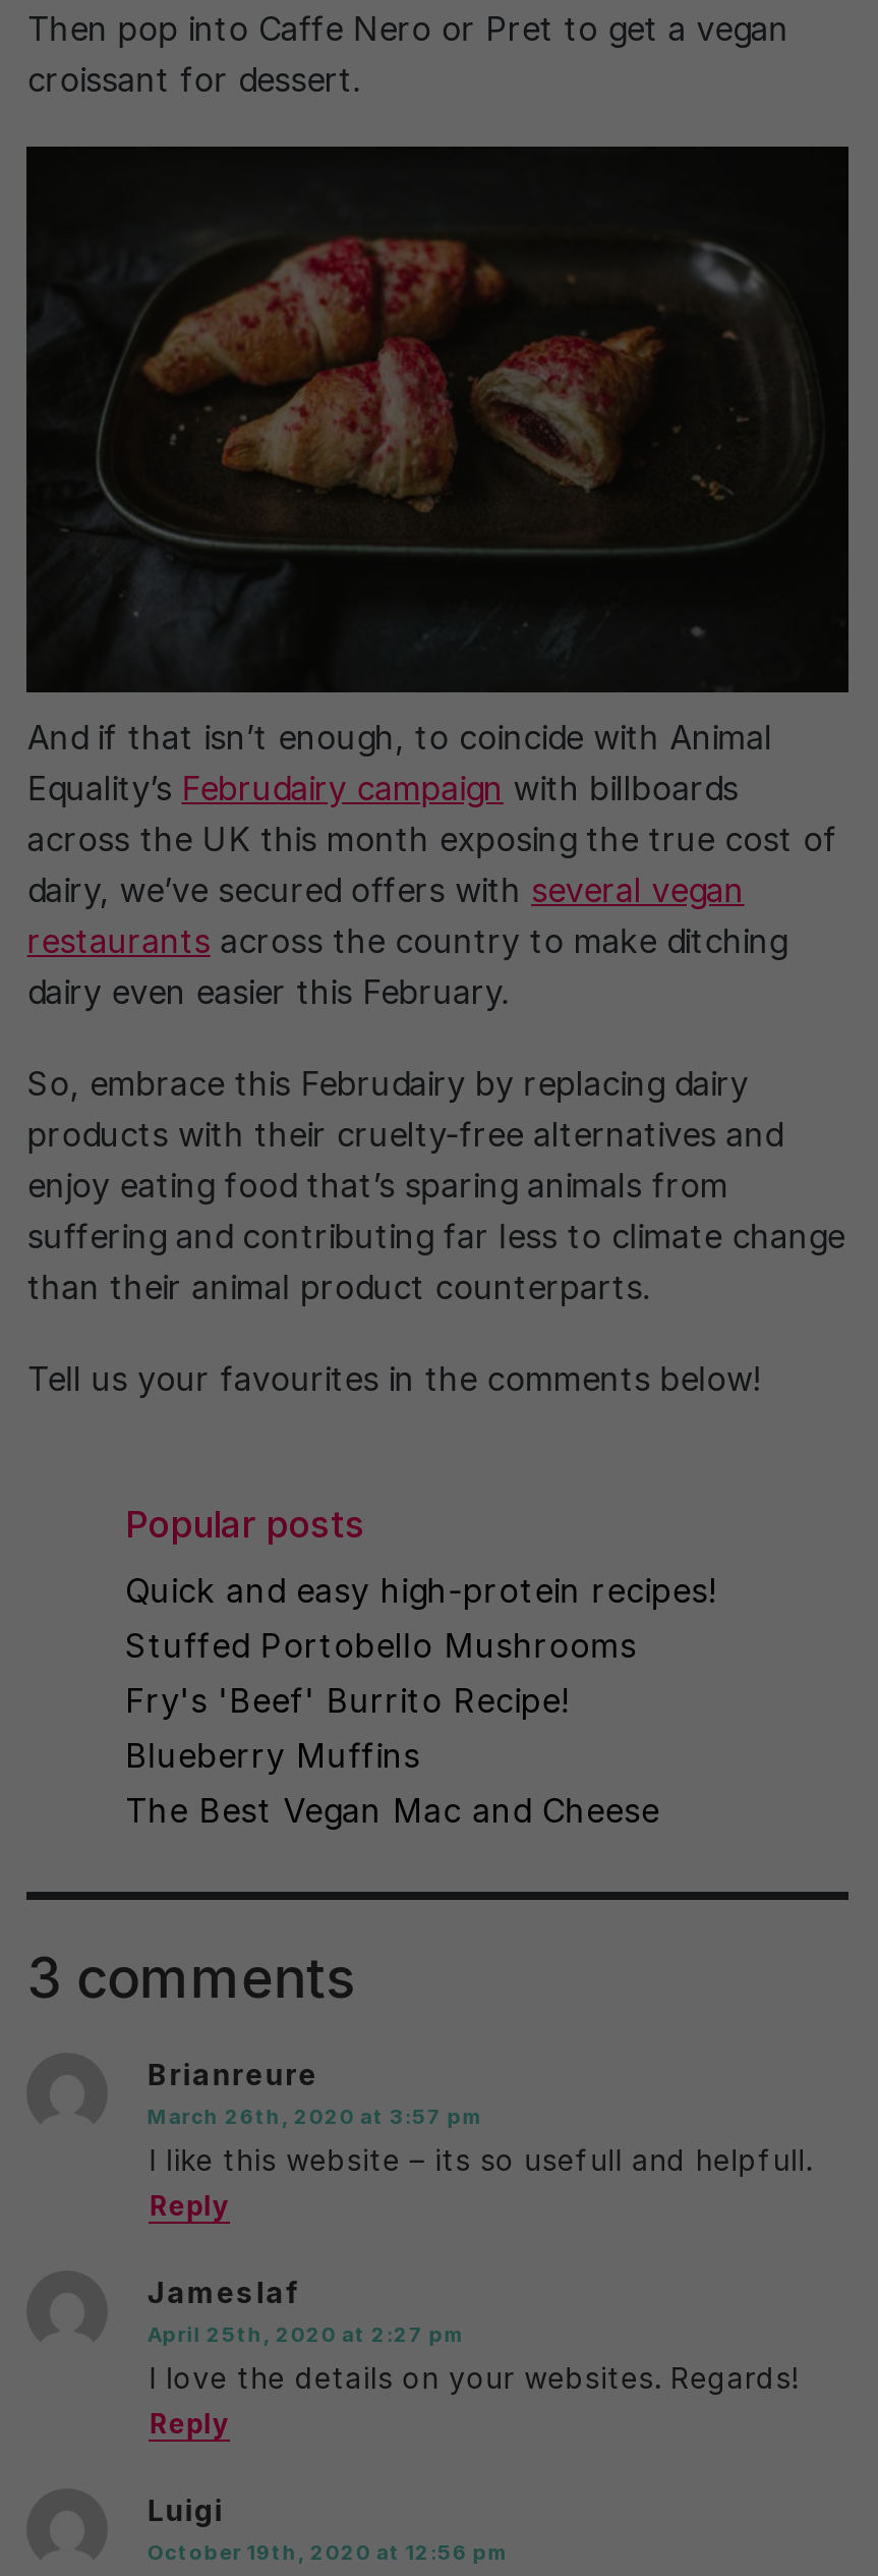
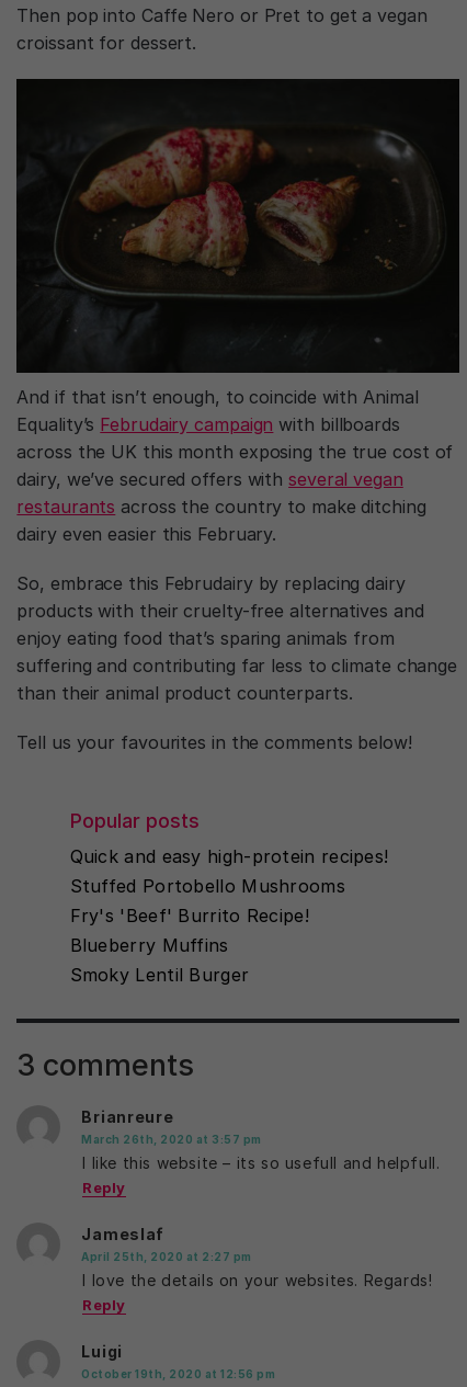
[125,1790,660,1831] The Best Vegan Mac and Cheese -> [70,964,249,986] Smoky Lentil Burger

